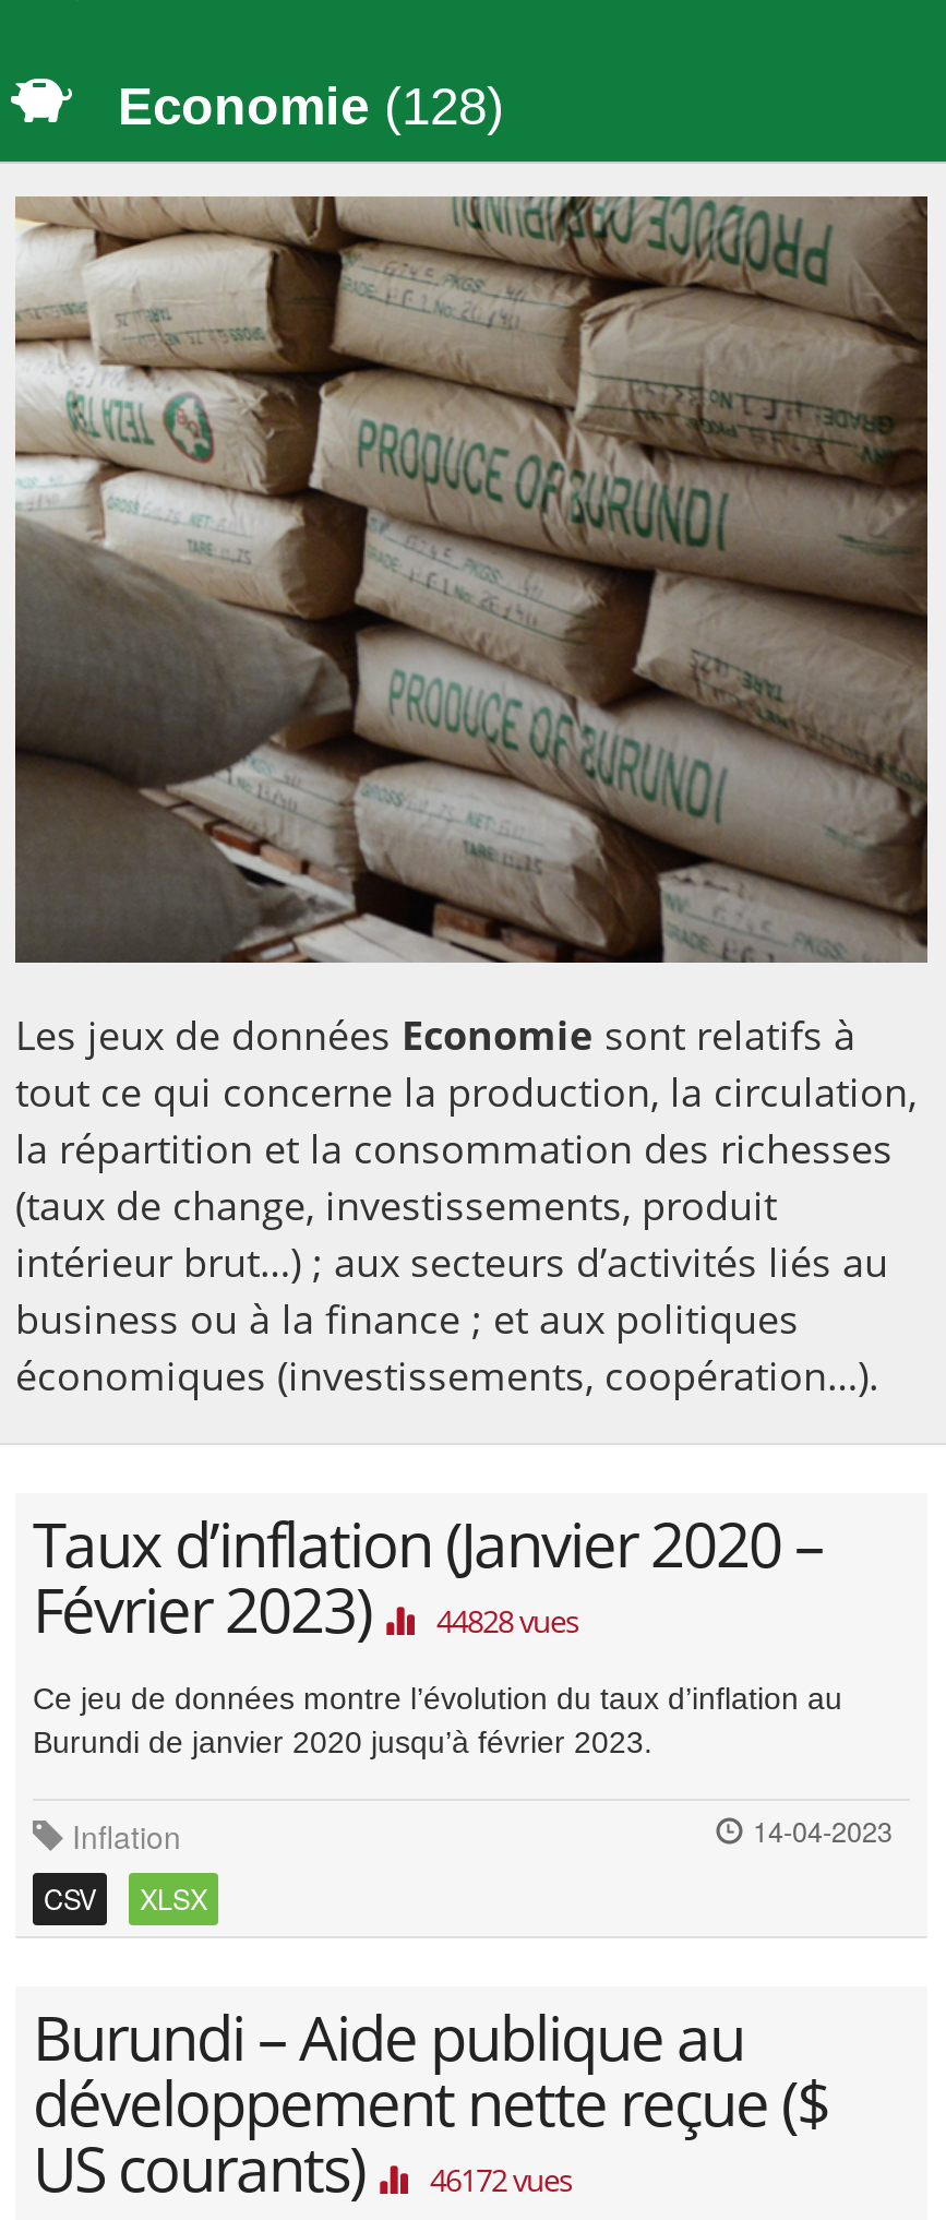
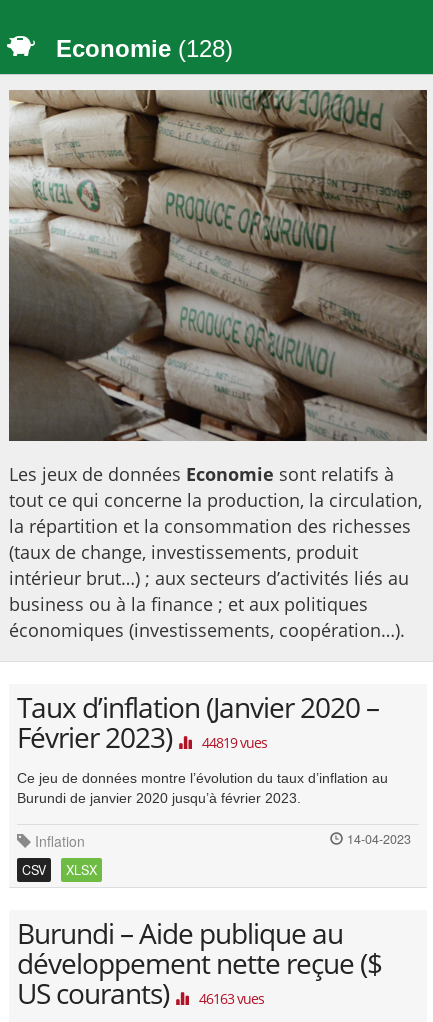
[33,1568,578,1651] Février 2023) 44828 vues -> [17,718,267,756] Février 2023) 44819 vues
[33,2127,572,2210] US courants) 46172 vues -> [17,974,264,1012] US courants) 46163 vues

